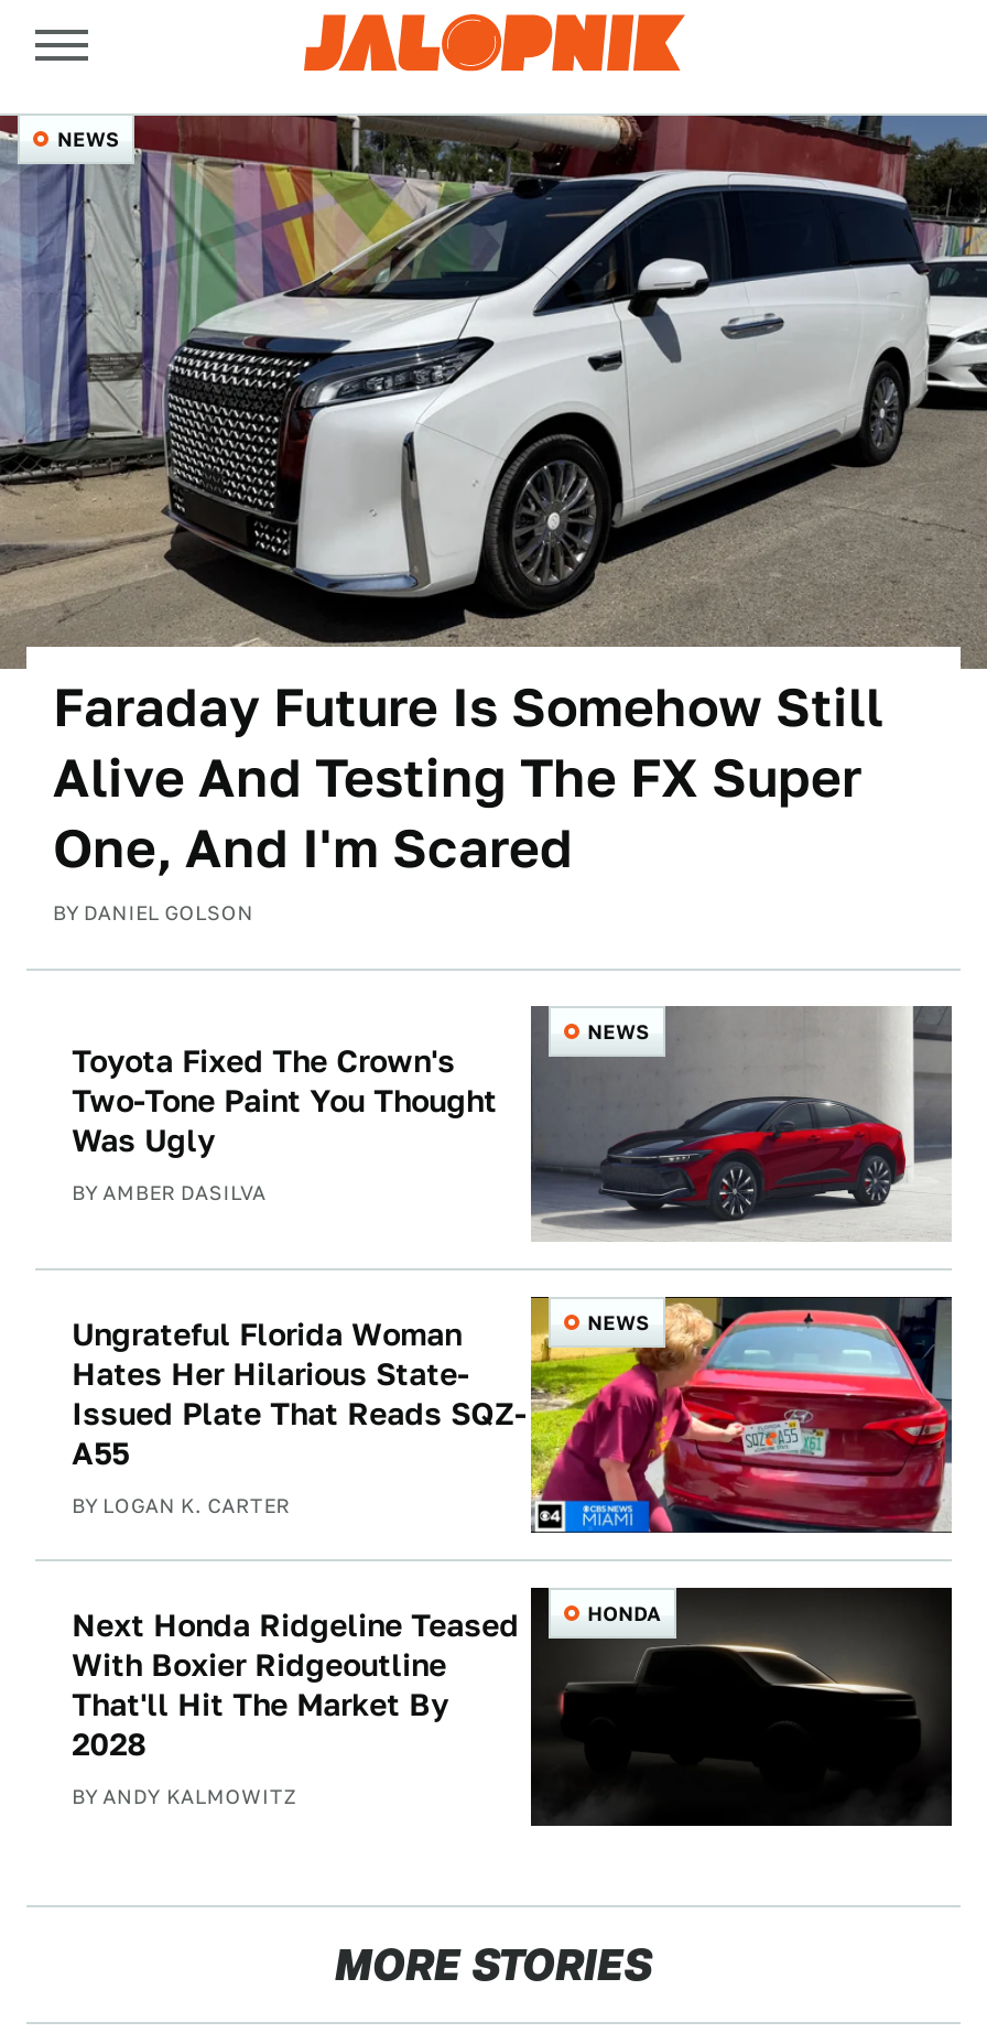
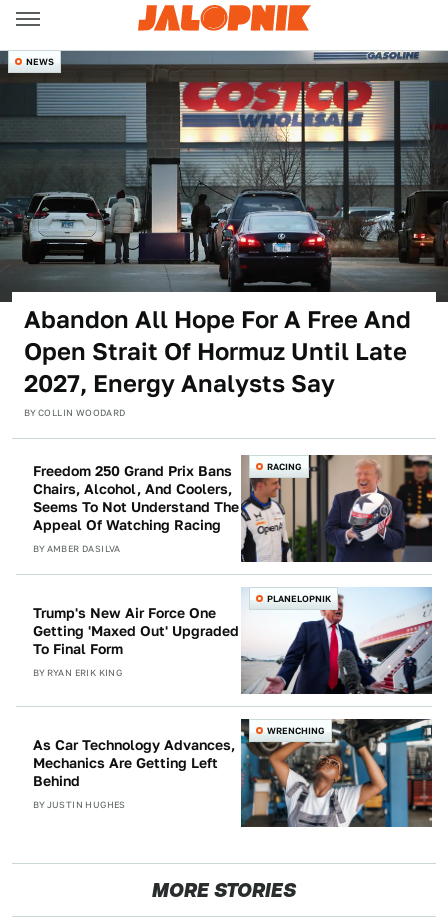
[7,113,980,924] [image] | Faraday Future Is Somehow Still | Alive And Testing The FX Super | One, And I'm Scared | BY DANIEL GOLSON -> [3,50,445,418] [image] | Abandon All Hope For A Free And | Open Strait Of Hormuz Until Late | 2027, Energy Analysts Say | BY COLLIN WOODARD
[72,1006,952,1242] [image] | NEWS | Toyota Fixed The Crown's | Two-Tone Paint You Thought | Was Ugly -> [33,455,433,563] [image] | RACING | Freedom 250 Grand Prix Bans | Chairs, Alcohol, And Coolers, | Seems To Not Understand The | Appeal Of Watching Racing
[72,1295,952,1535] [image] | NEWS | Ungrateful Florida Woman | Hates Her Hilarious State- | Issued Plate That Reads SQZ- | A55 -> [33,587,433,695] [image] | PLANELOPNIK | Trump's New Air Force One | Getting 'Maxed Out' Upgraded | To Final Form
[72,1492,290,1517] BY LOGAN K. CARTER -> [33,667,122,678] BY RYAN ERIK KING
[72,1586,952,1828] [image] | HONDA | Next Honda Ridgeline Teased | With Boxier Ridgeoutline | That'll Hit The Market By | 2028 -> [33,718,433,828] [image] | WRENCHING | As Car Technology Advances, | Mechanics Are Getting Left | Behind
[72,1784,296,1809] BY ANDY KALMOWITZ -> [33,799,126,810] BY JUSTIN HUGHES

